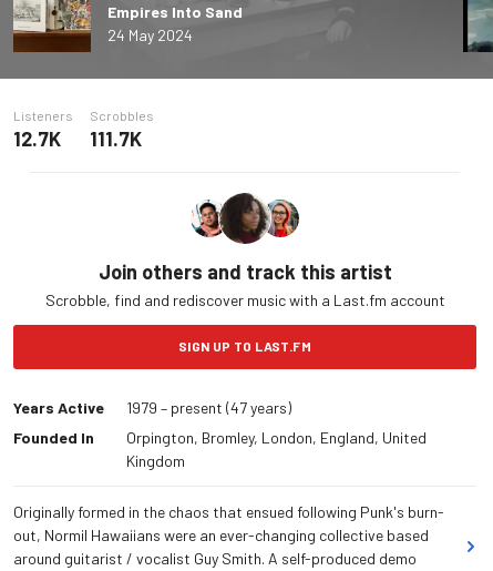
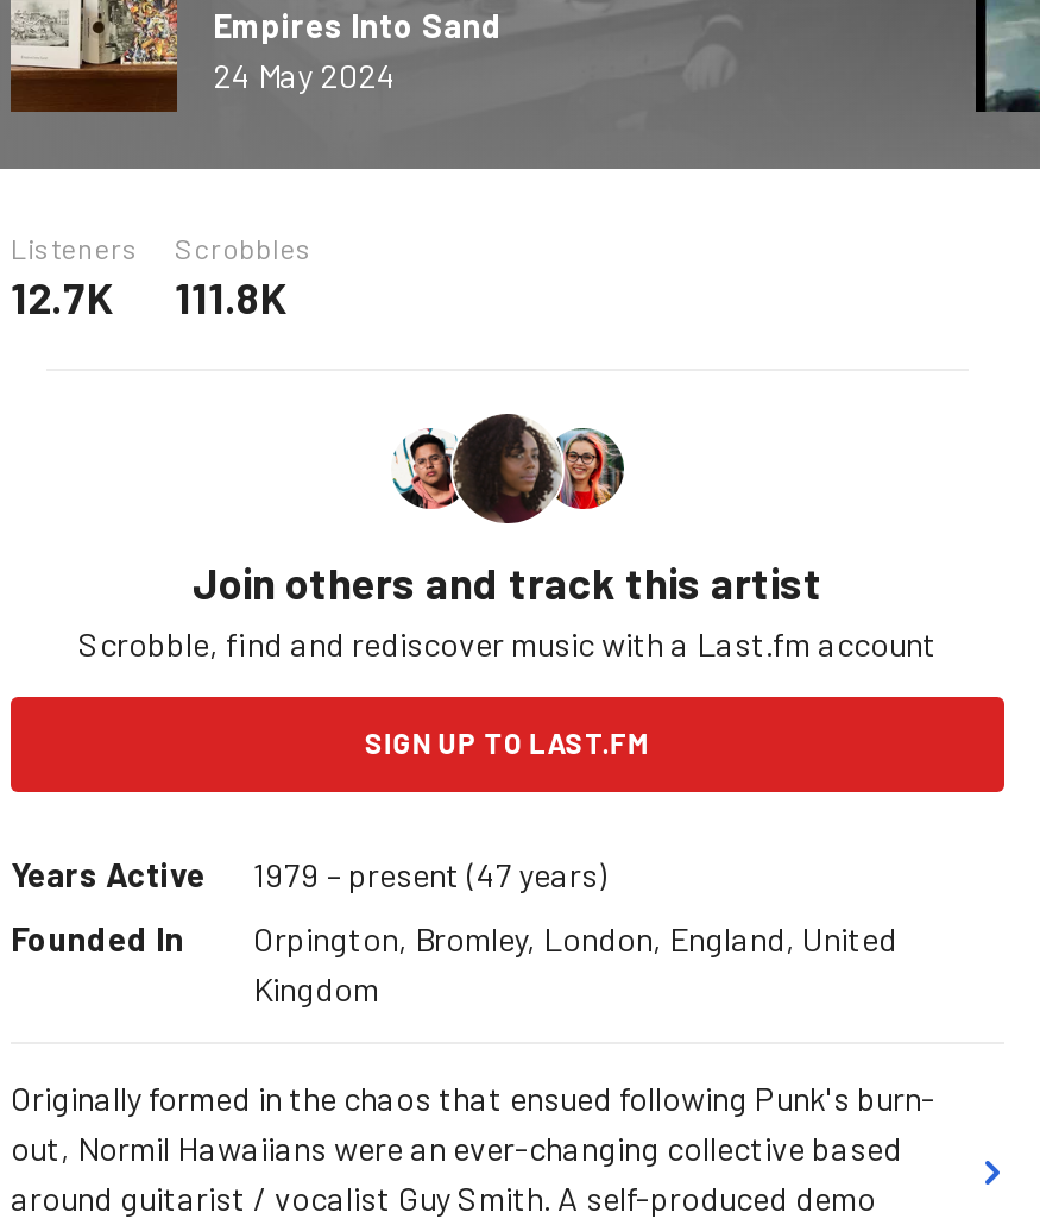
[13,126,142,151] 12.7K 111.7K -> [11,271,286,323] 12.7K 111.8K

